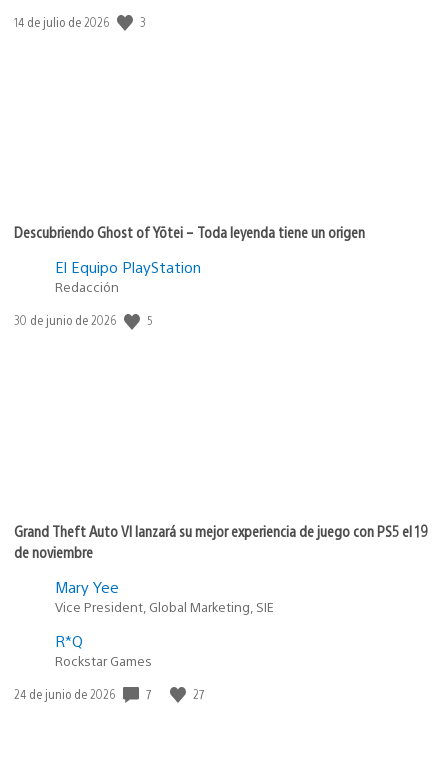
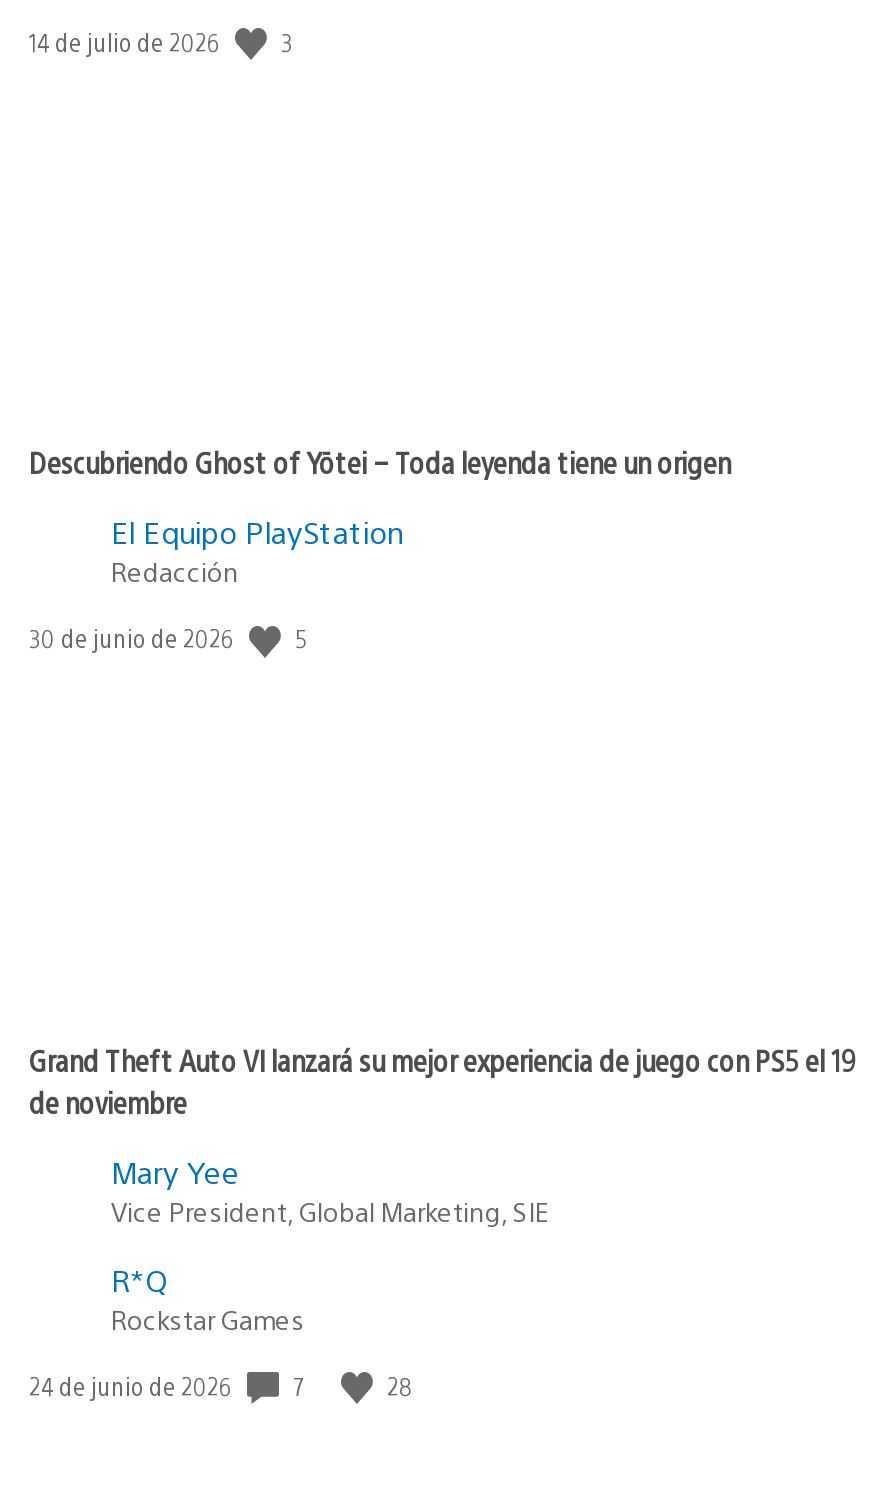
[193,685,204,702] 27 -> [387,1367,411,1401] 28

